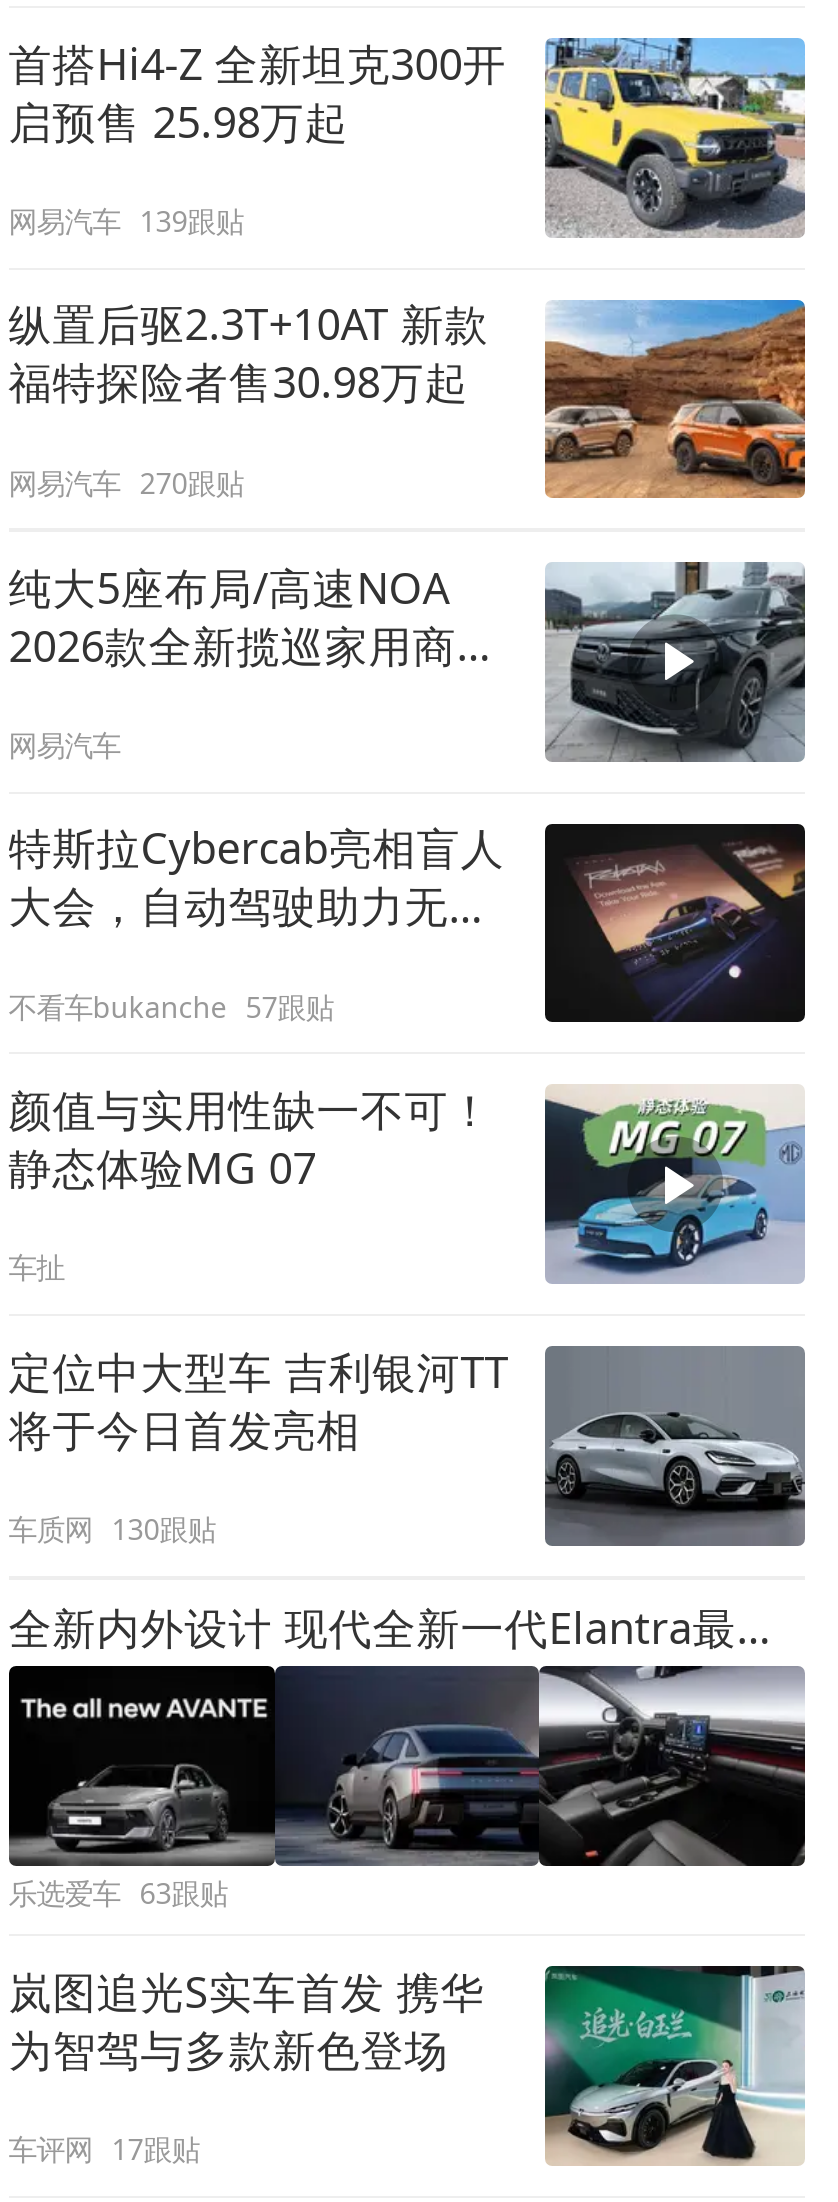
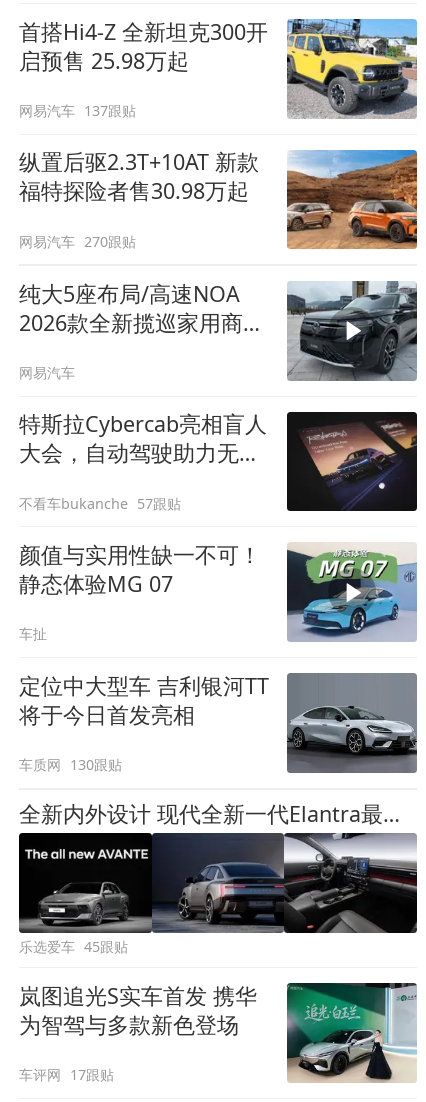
[8,202,244,240] 网易汽车 139跟贴 -> [19,101,136,120] 网易汽车 137跟贴
[8,1875,228,1913] 乐选爱车 63跟贴 -> [19,937,128,956] 乐选爱车 45跟贴

